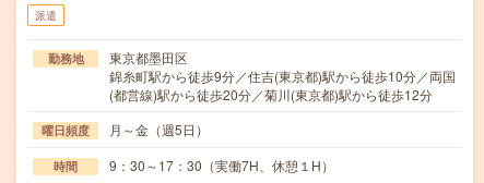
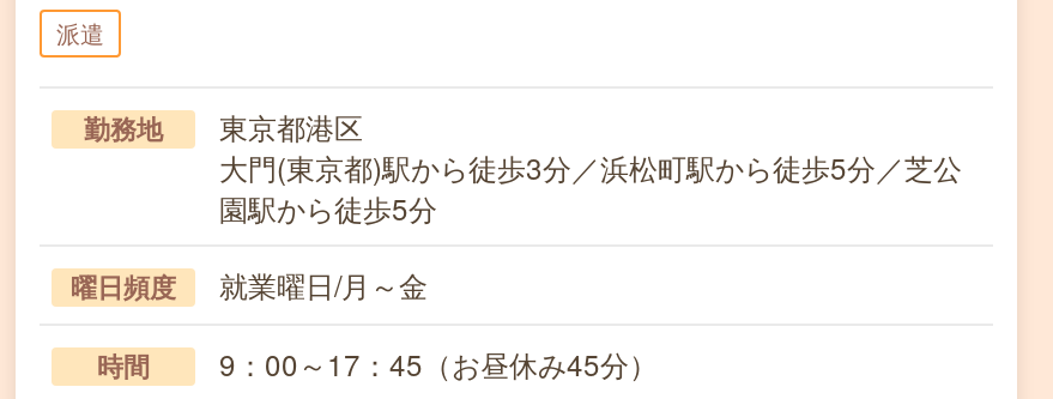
[109,48,456,103] 東京都墨田区 | 錦糸町駅から徒歩9分／住吉(東京都)駅から徒歩10分／両国 | (都営線)駅から徒歩20分／菊川(東京都)駅から徒歩12分 -> [219,105,962,228] 東京都港区 | 大門(東京都)駅から徒歩3分／浜松町駅から徒歩5分／芝公 | 園駅から徒歩5分
[109,120,209,138] 月～金（週5日） -> [219,264,428,304] 就業曜日/月～金
[54,156,334,174] 時間 9：30～17：30（実働7H、休憩１H） -> [97,343,658,383] 時間 9：00～17：45（お昼休み45分）

